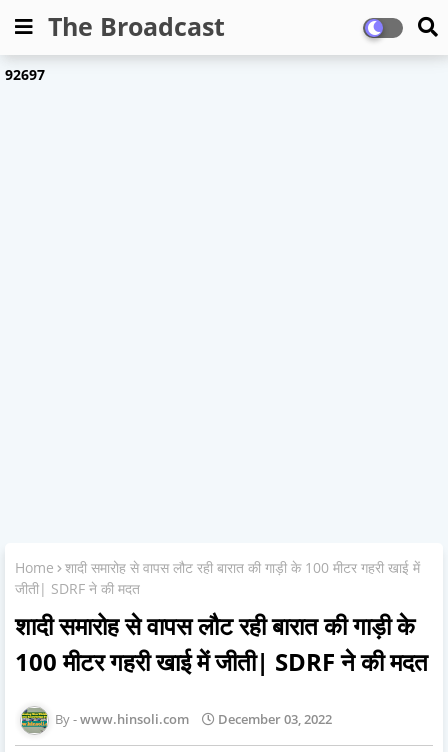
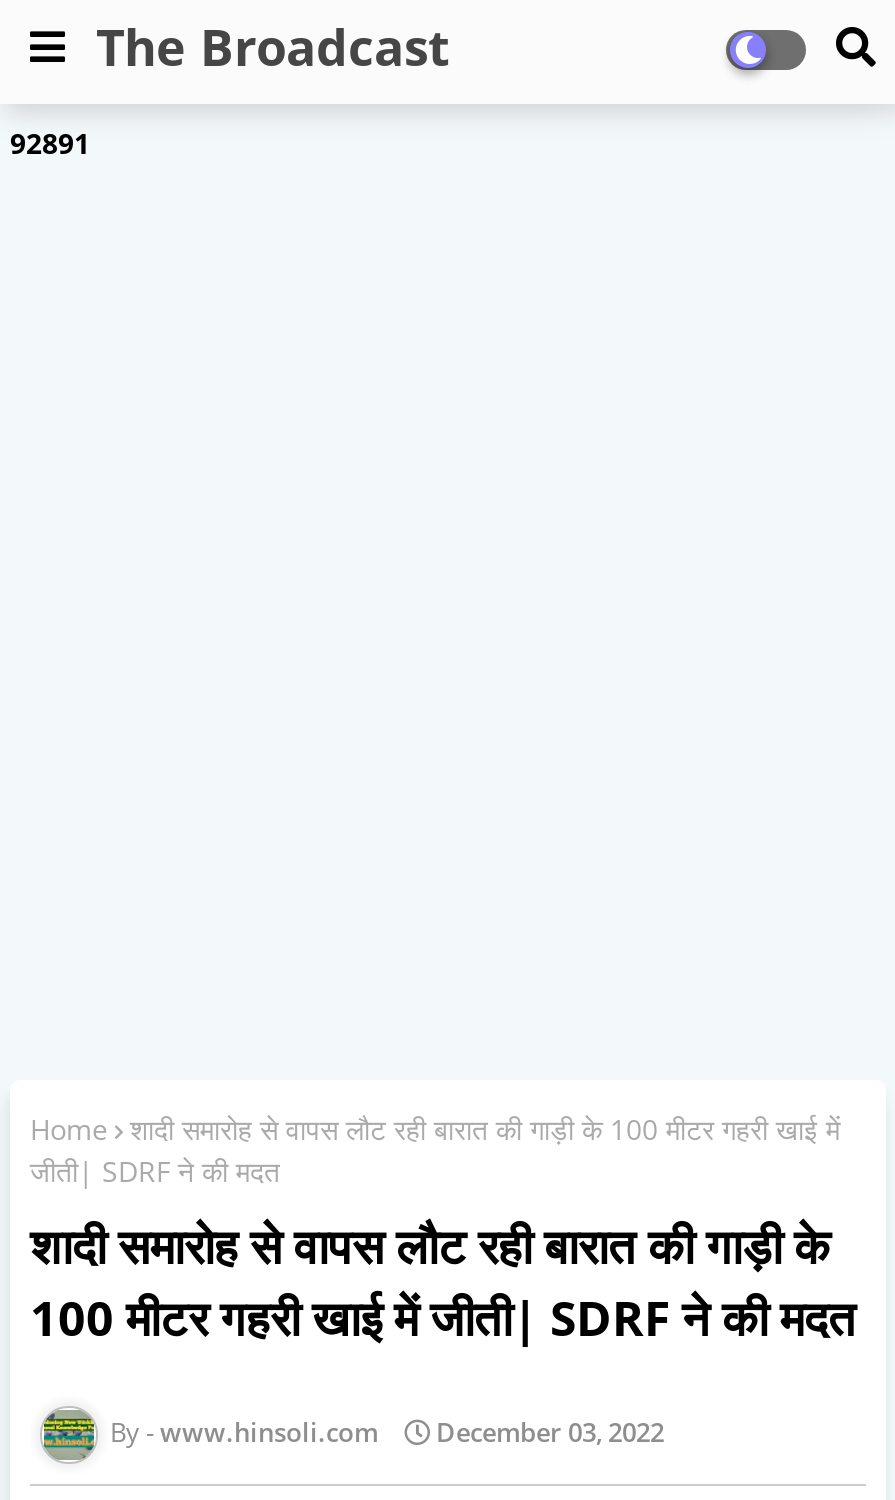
[5,65,45,84] 92697 -> [10,124,90,162] 92891

